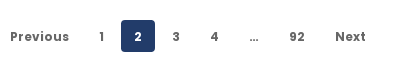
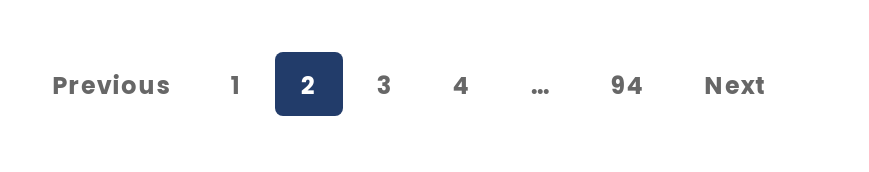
[289,28,305,45] 92 -> [611,68,645,102] 94

